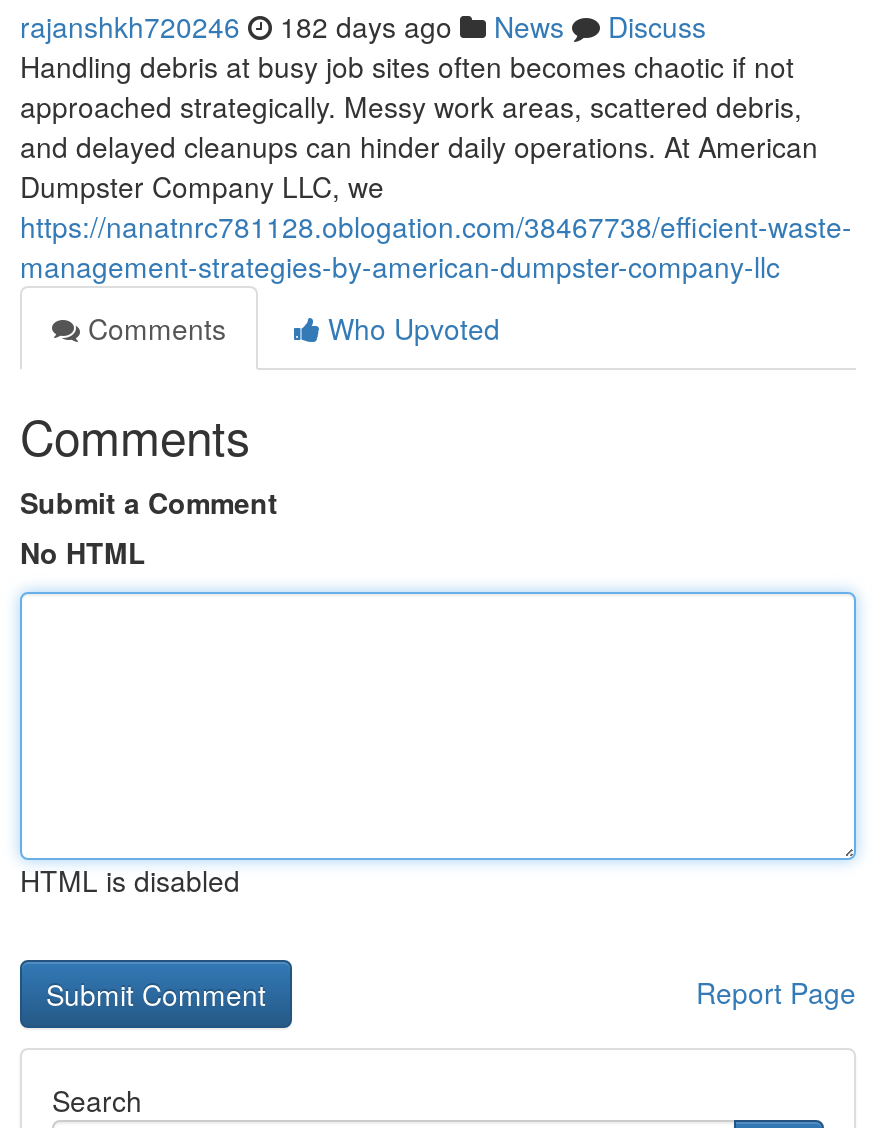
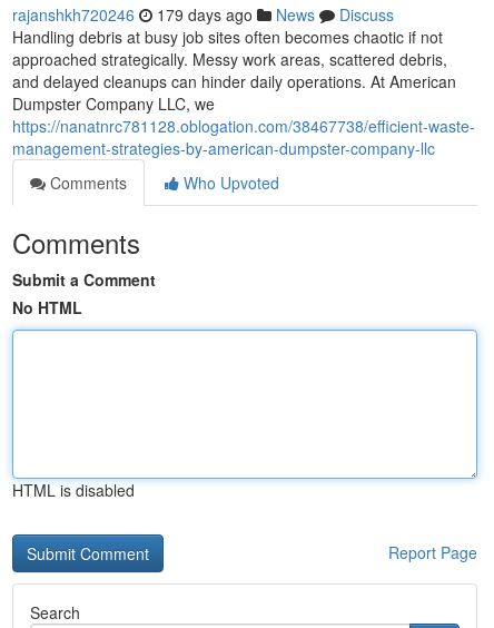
[20,6,706,46] rajanshkh720246 182 days ago News Discuss -> [12,3,394,26] rajanshkh720246 179 days ago News Discuss

